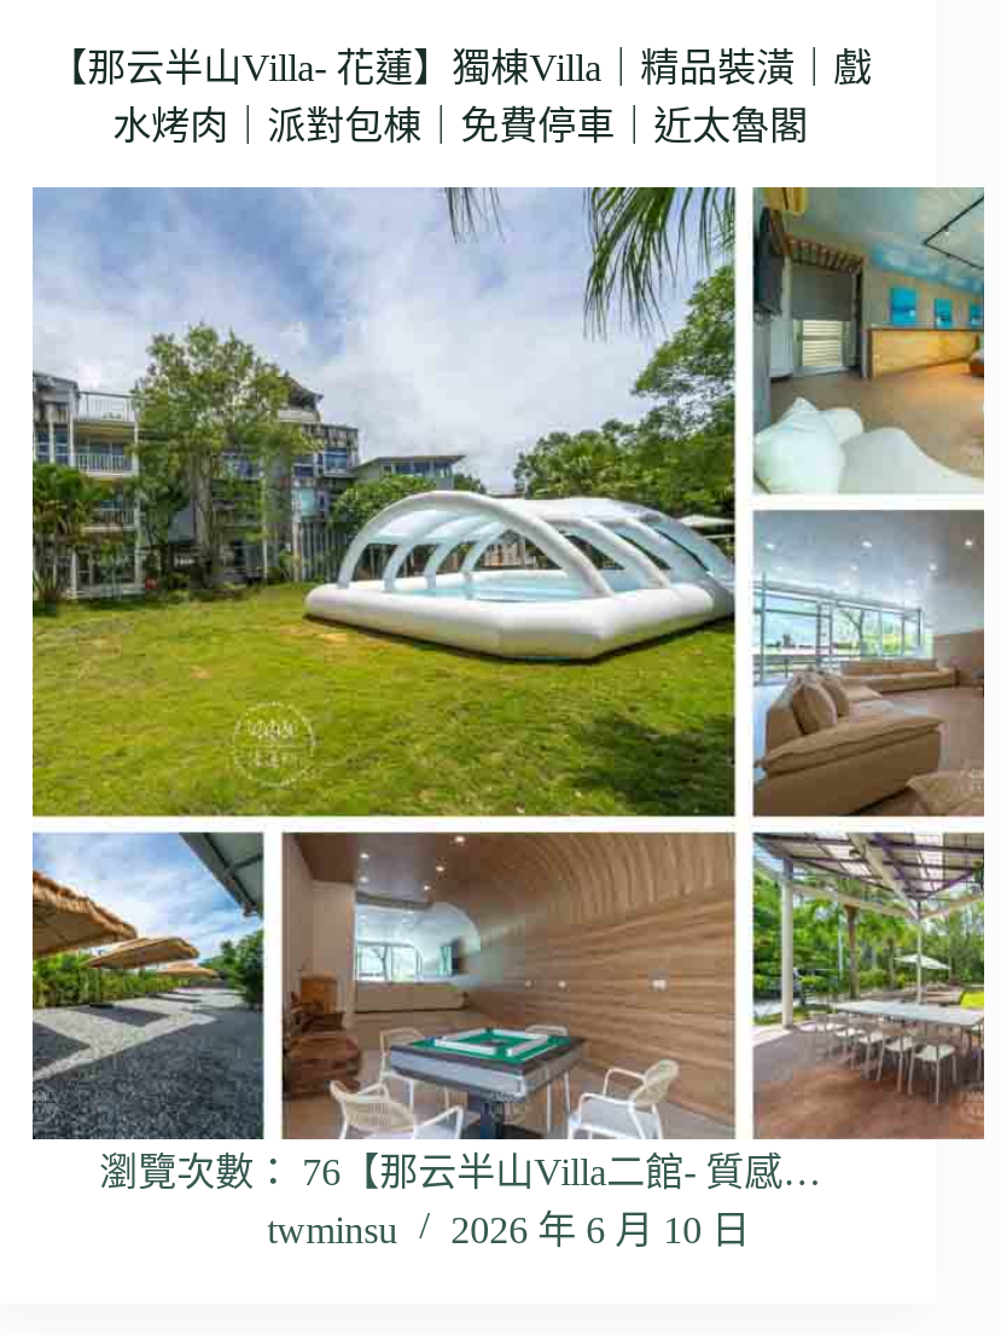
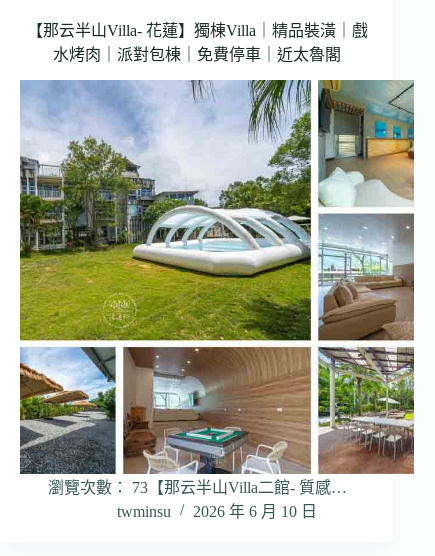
[99,1151,821,1192] 瀏覽次數： 76【那云半山Villa二館- 質感… -> [48,479,347,496] 瀏覽次數： 73【那云半山Villa二館- 質感…

